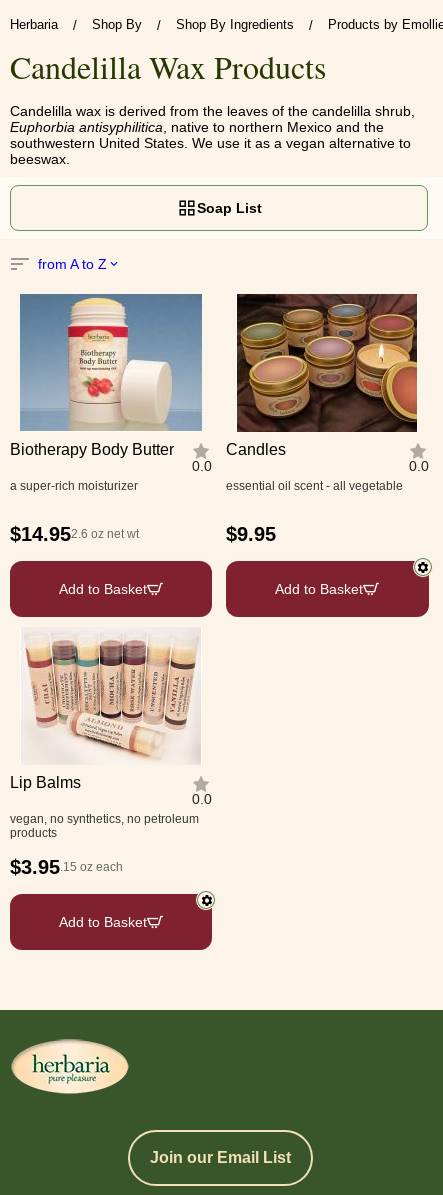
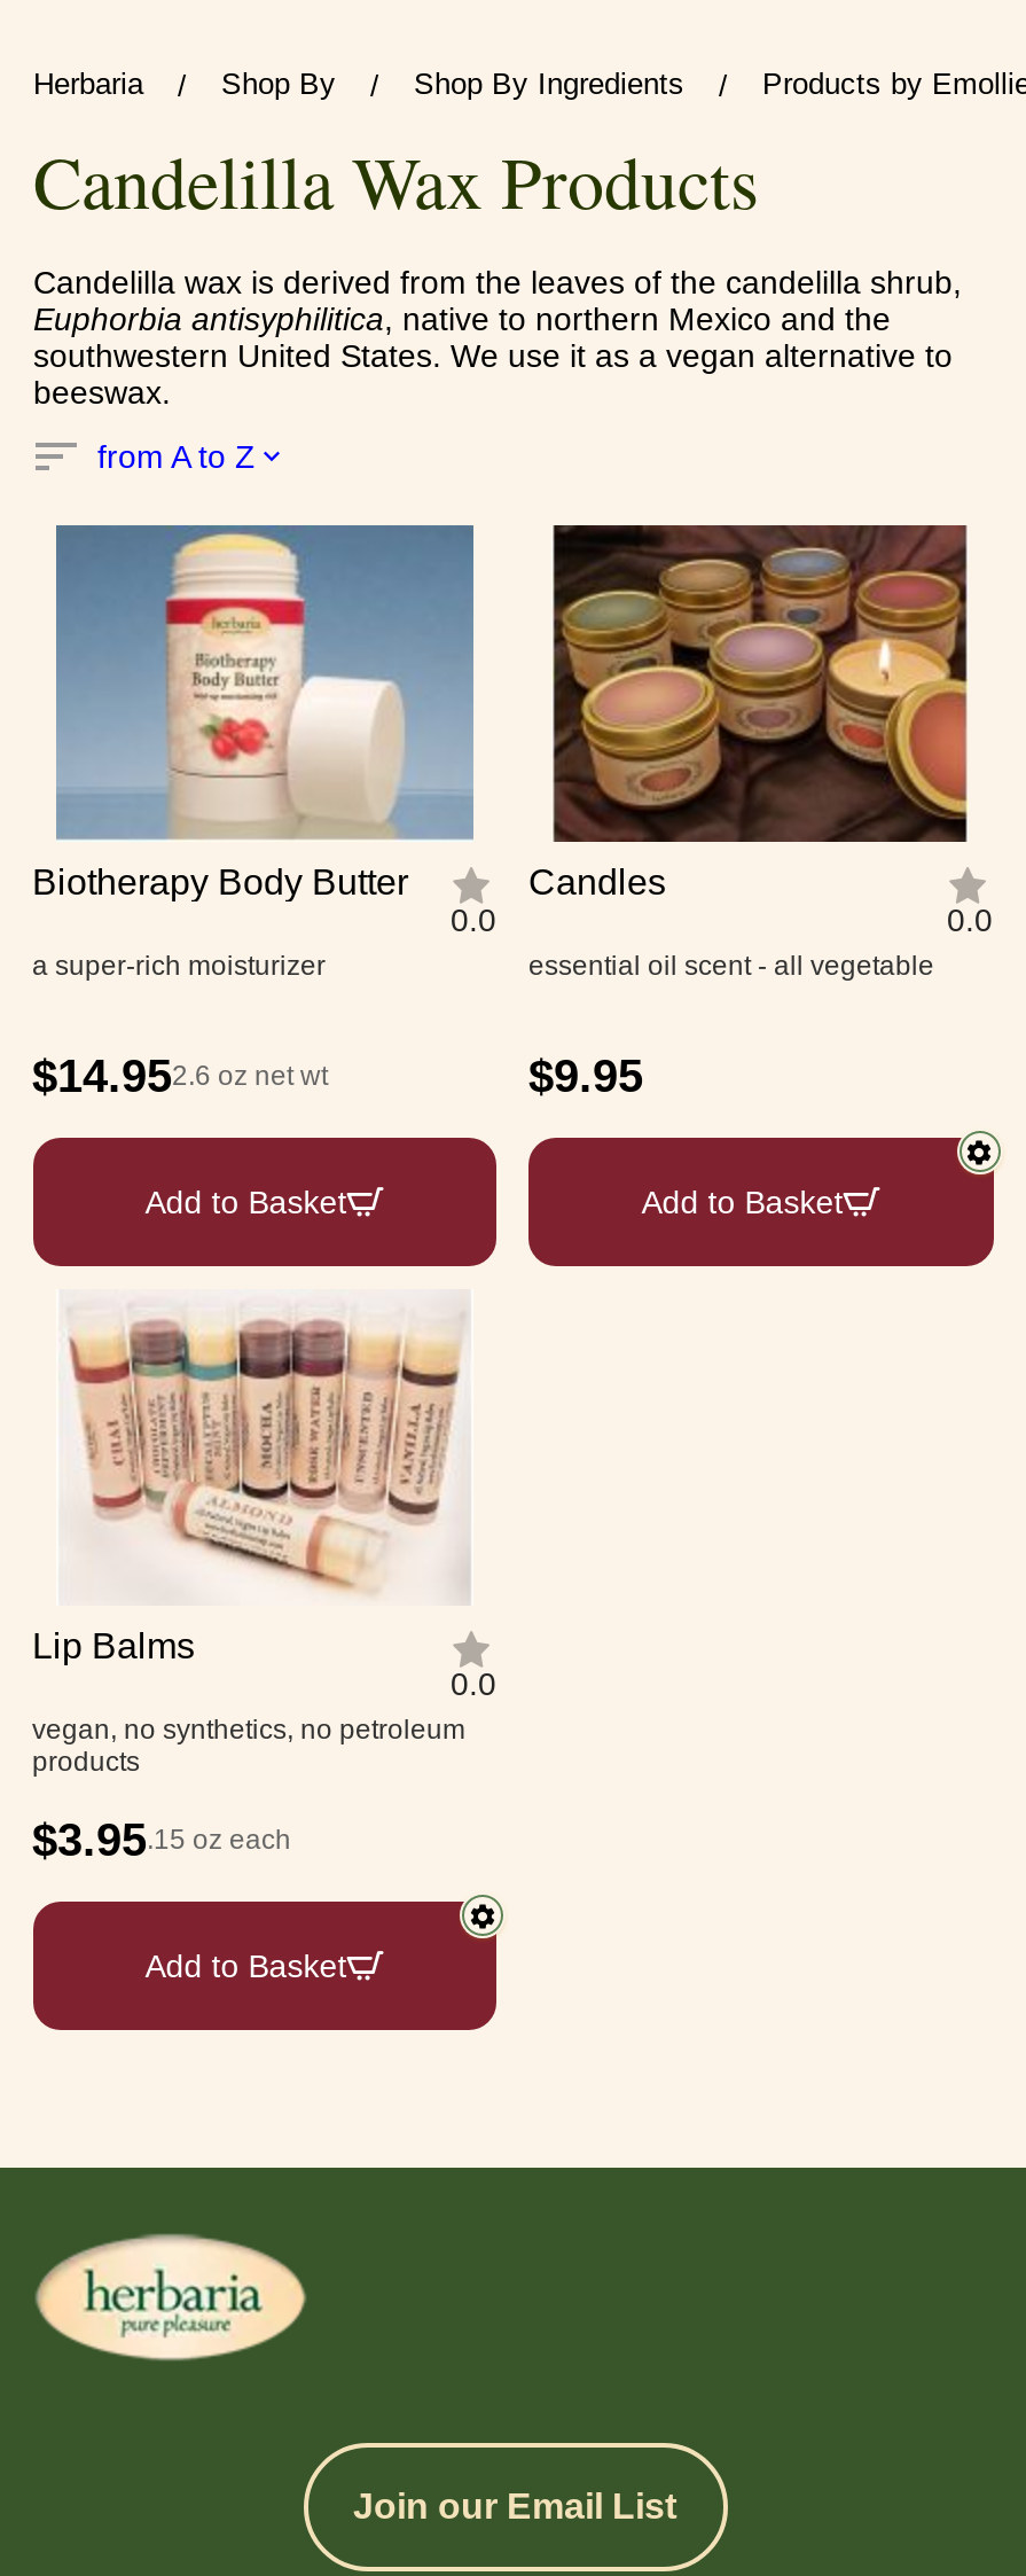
[196,200,261,216] Soap List -> none

